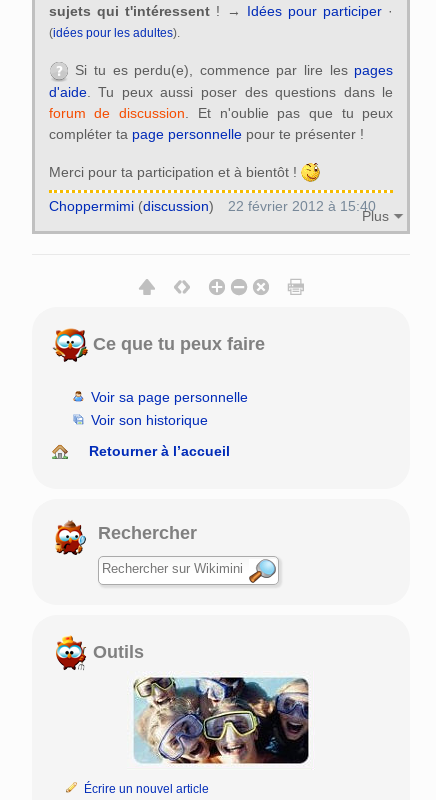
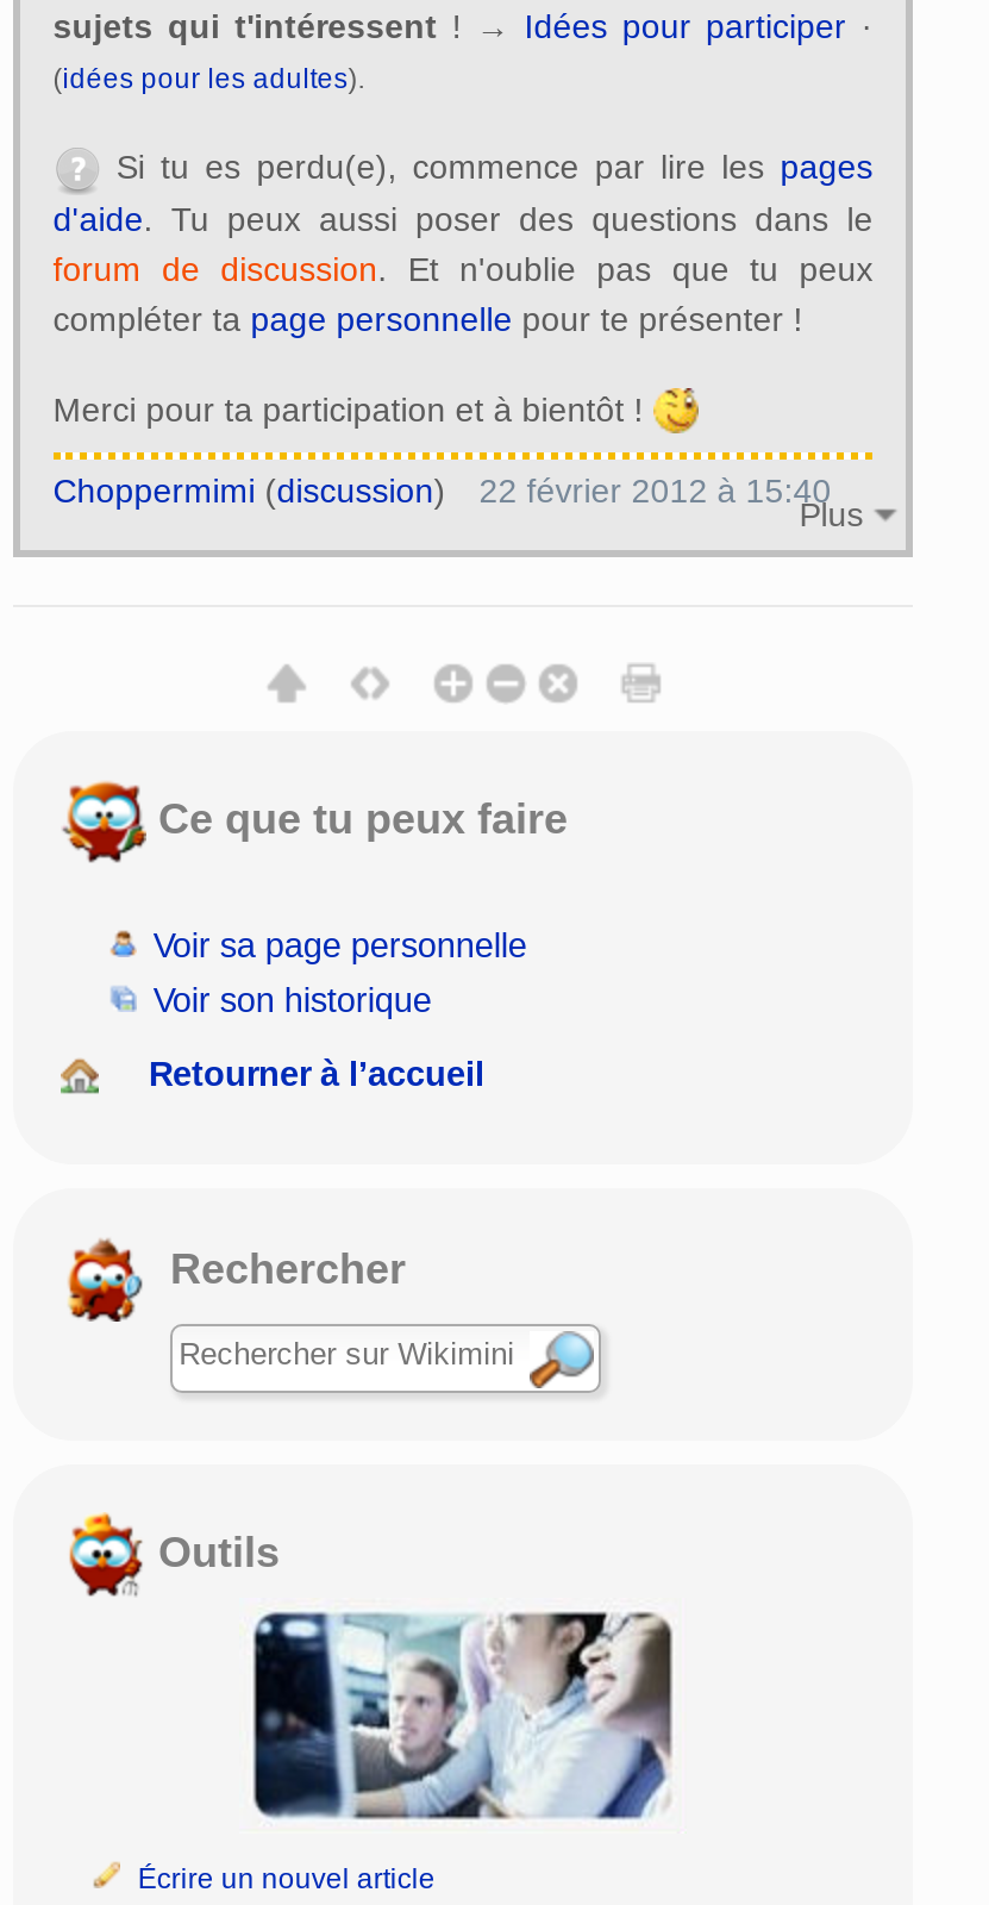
[133,676,310,765] [image] -> [251,1610,672,1822] [image]

